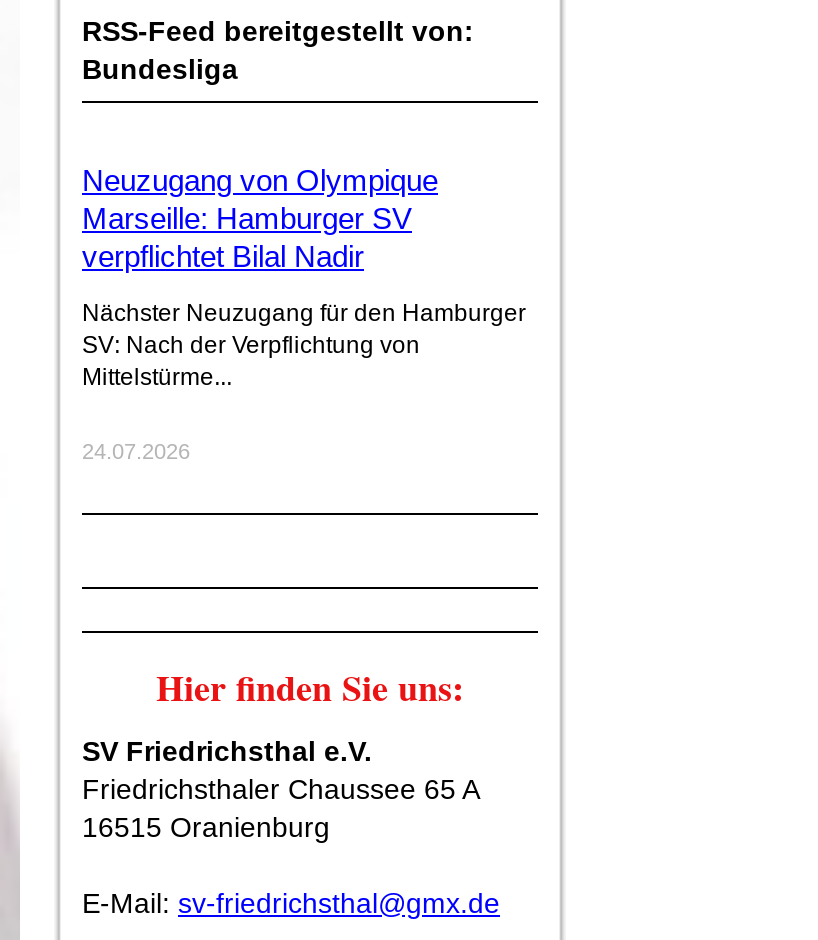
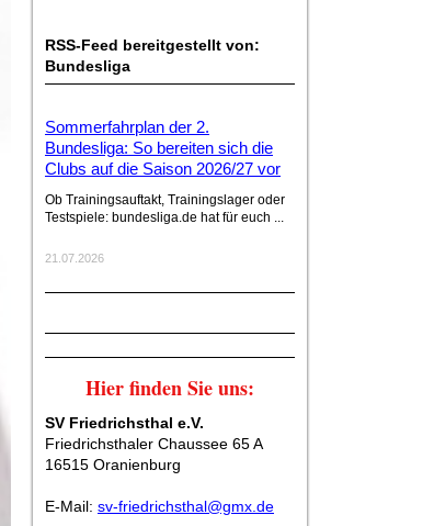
[82,163,438,273] Neuzugang von Olympique | Marseille: Hamburger SV | verpflichtet Bilal Nadir -> [45,117,281,178] Sommerfahrplan der 2. | Bundesliga: So bereiten sich die | Clubs auf die Saison 2026/27 vor
[82,299,526,391] Nächster Neuzugang für den Hamburger | SV: Nach der Verpflichtung von | Mittelstürme... -> [45,192,285,225] Ob Trainingsauftakt, Trainingslager oder | Testspiele: bundesliga.de hat für euch ...
[82,439,190,463] 24.07.2026 -> [45,251,104,265] 21.07.2026

